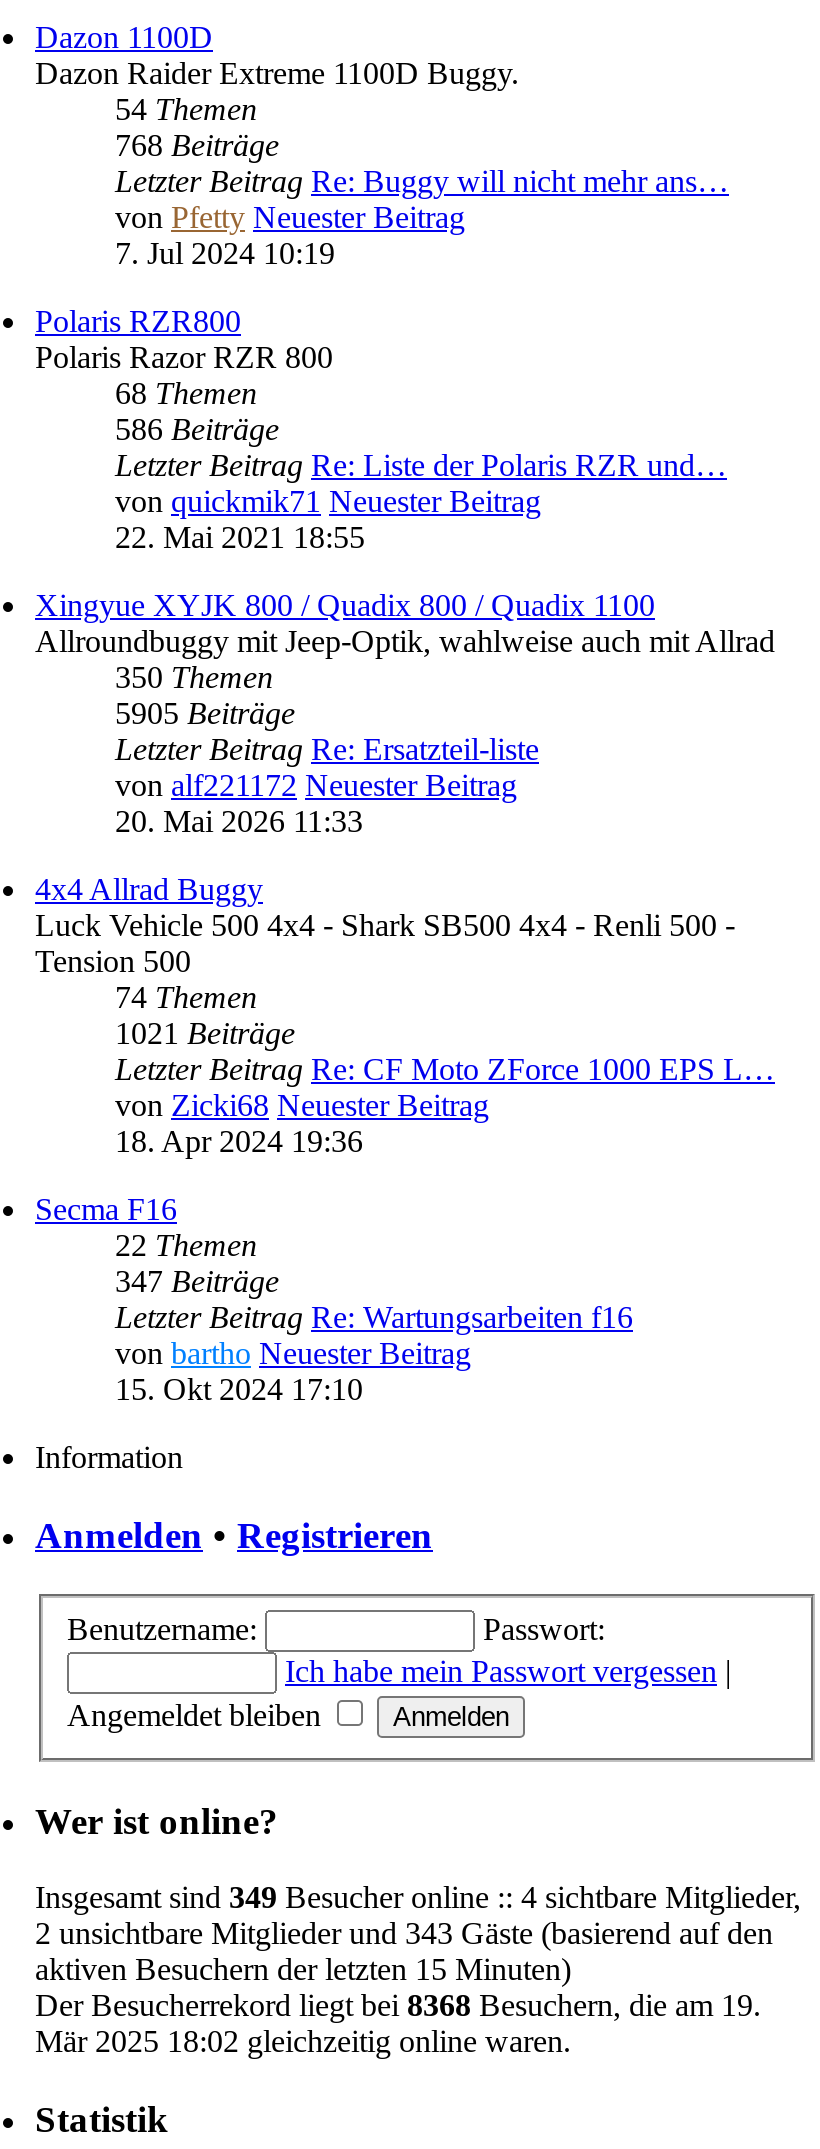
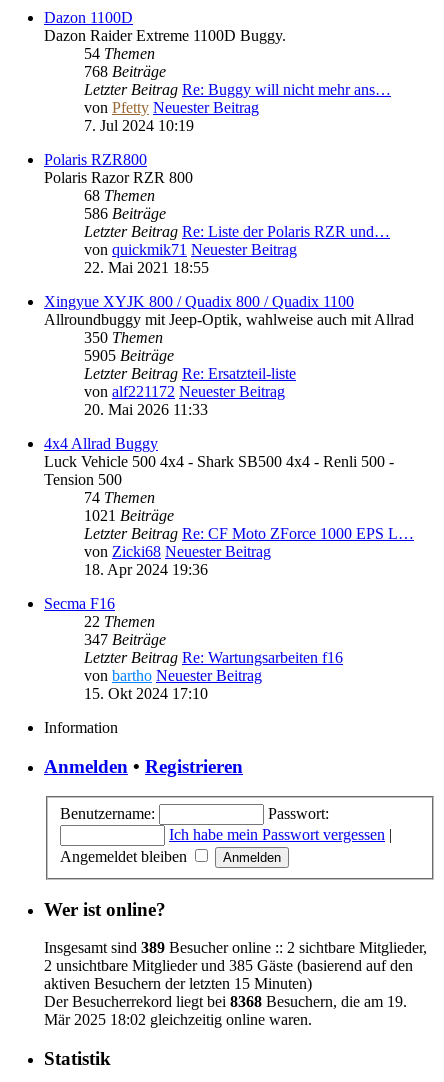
[35,1881,801,1915] Insgesamt sind 349 Besucher online :: 4 sichtbare Mitglieder, -> [44,939,427,956] Insgesamt sind 389 Besucher online :: 2 sichtbare Mitglieder,
[35,1917,773,1951] 2 unsichtbare Mitglieder und 343 Gäste (basierend auf den -> [44,957,413,974] 2 unsichtbare Mitglieder und 385 Gäste (basierend auf den

